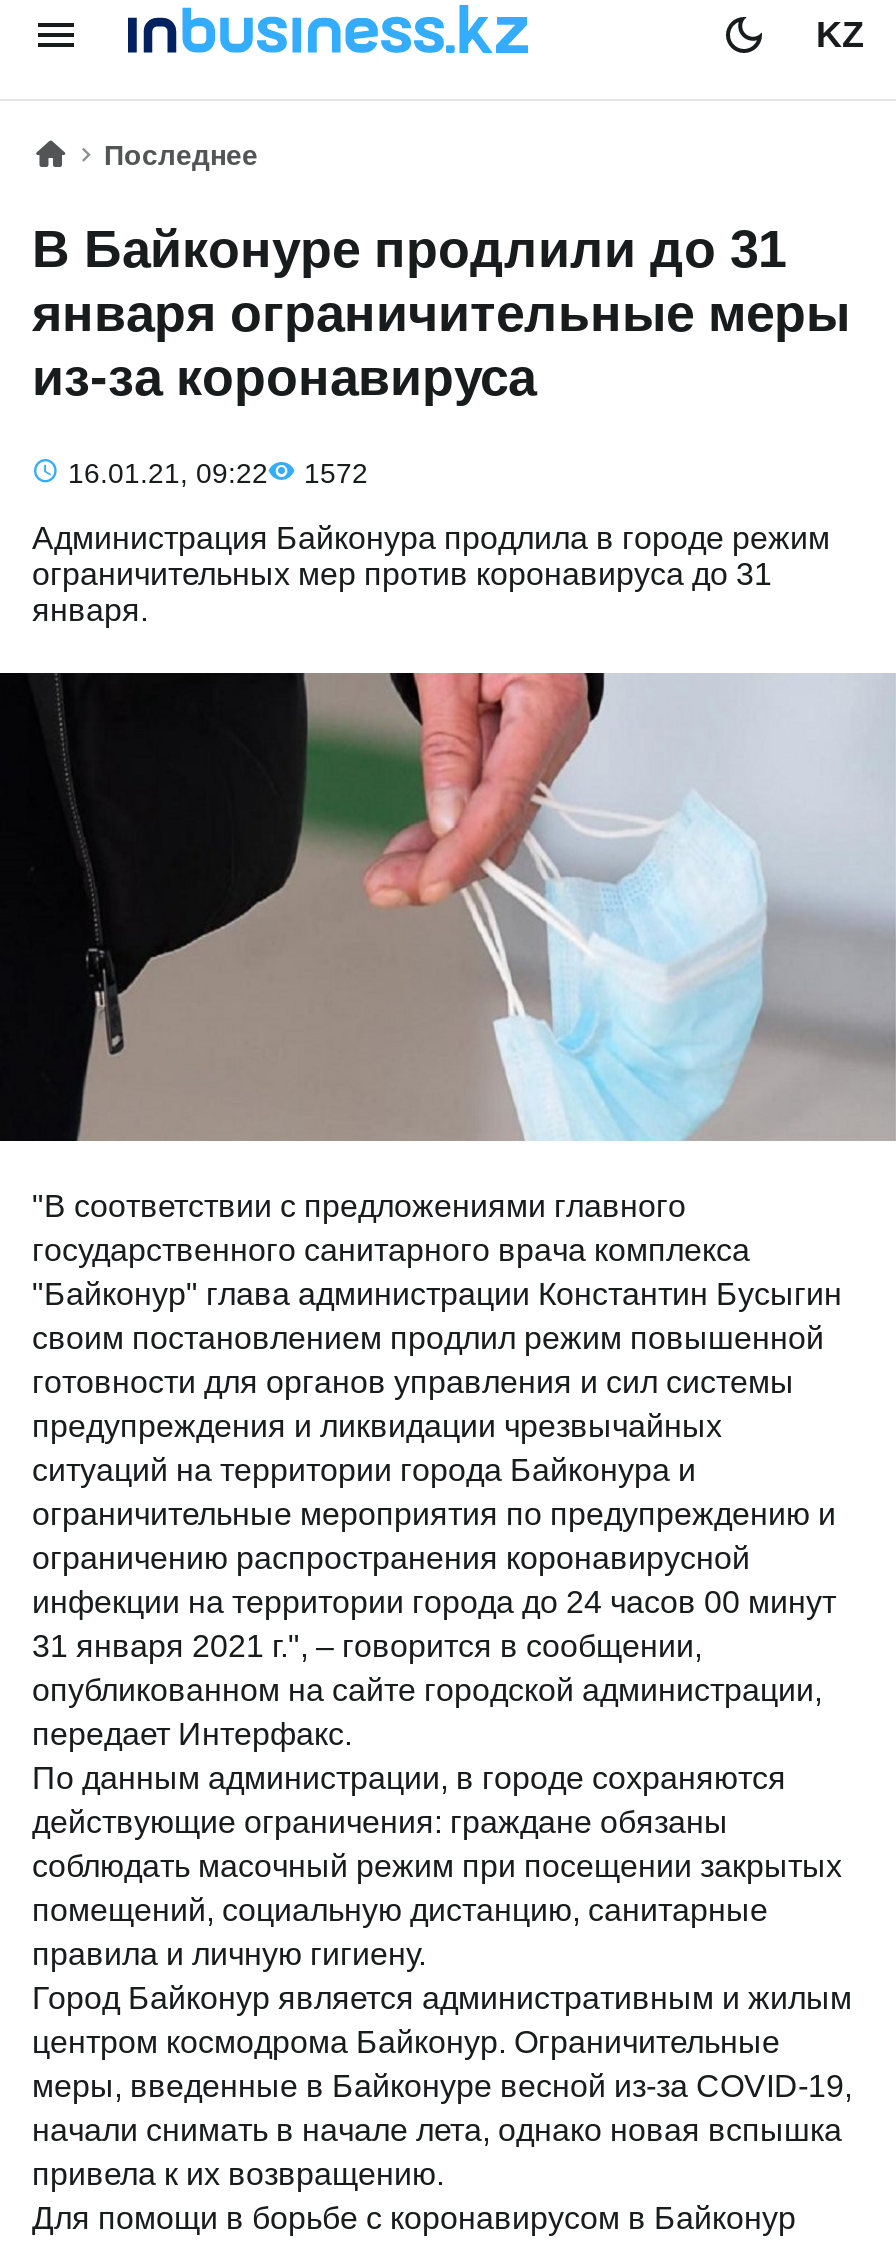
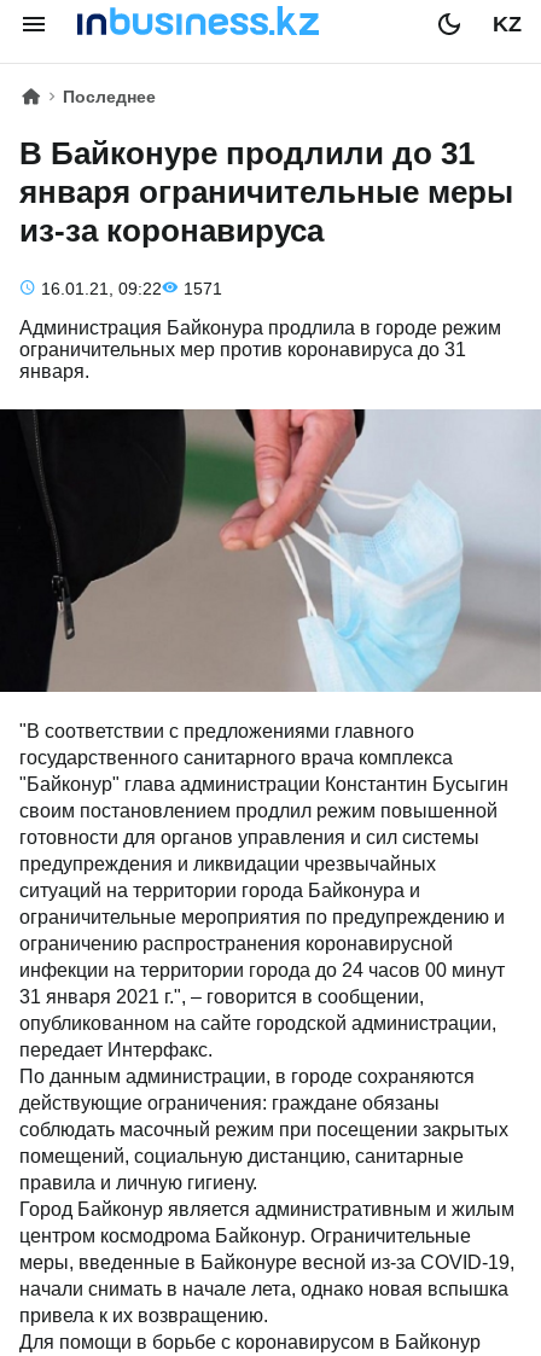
[68,457,368,489] 16.01.21, 09:22 1572 -> [41,279,222,298] 16.01.21, 09:22 1571

